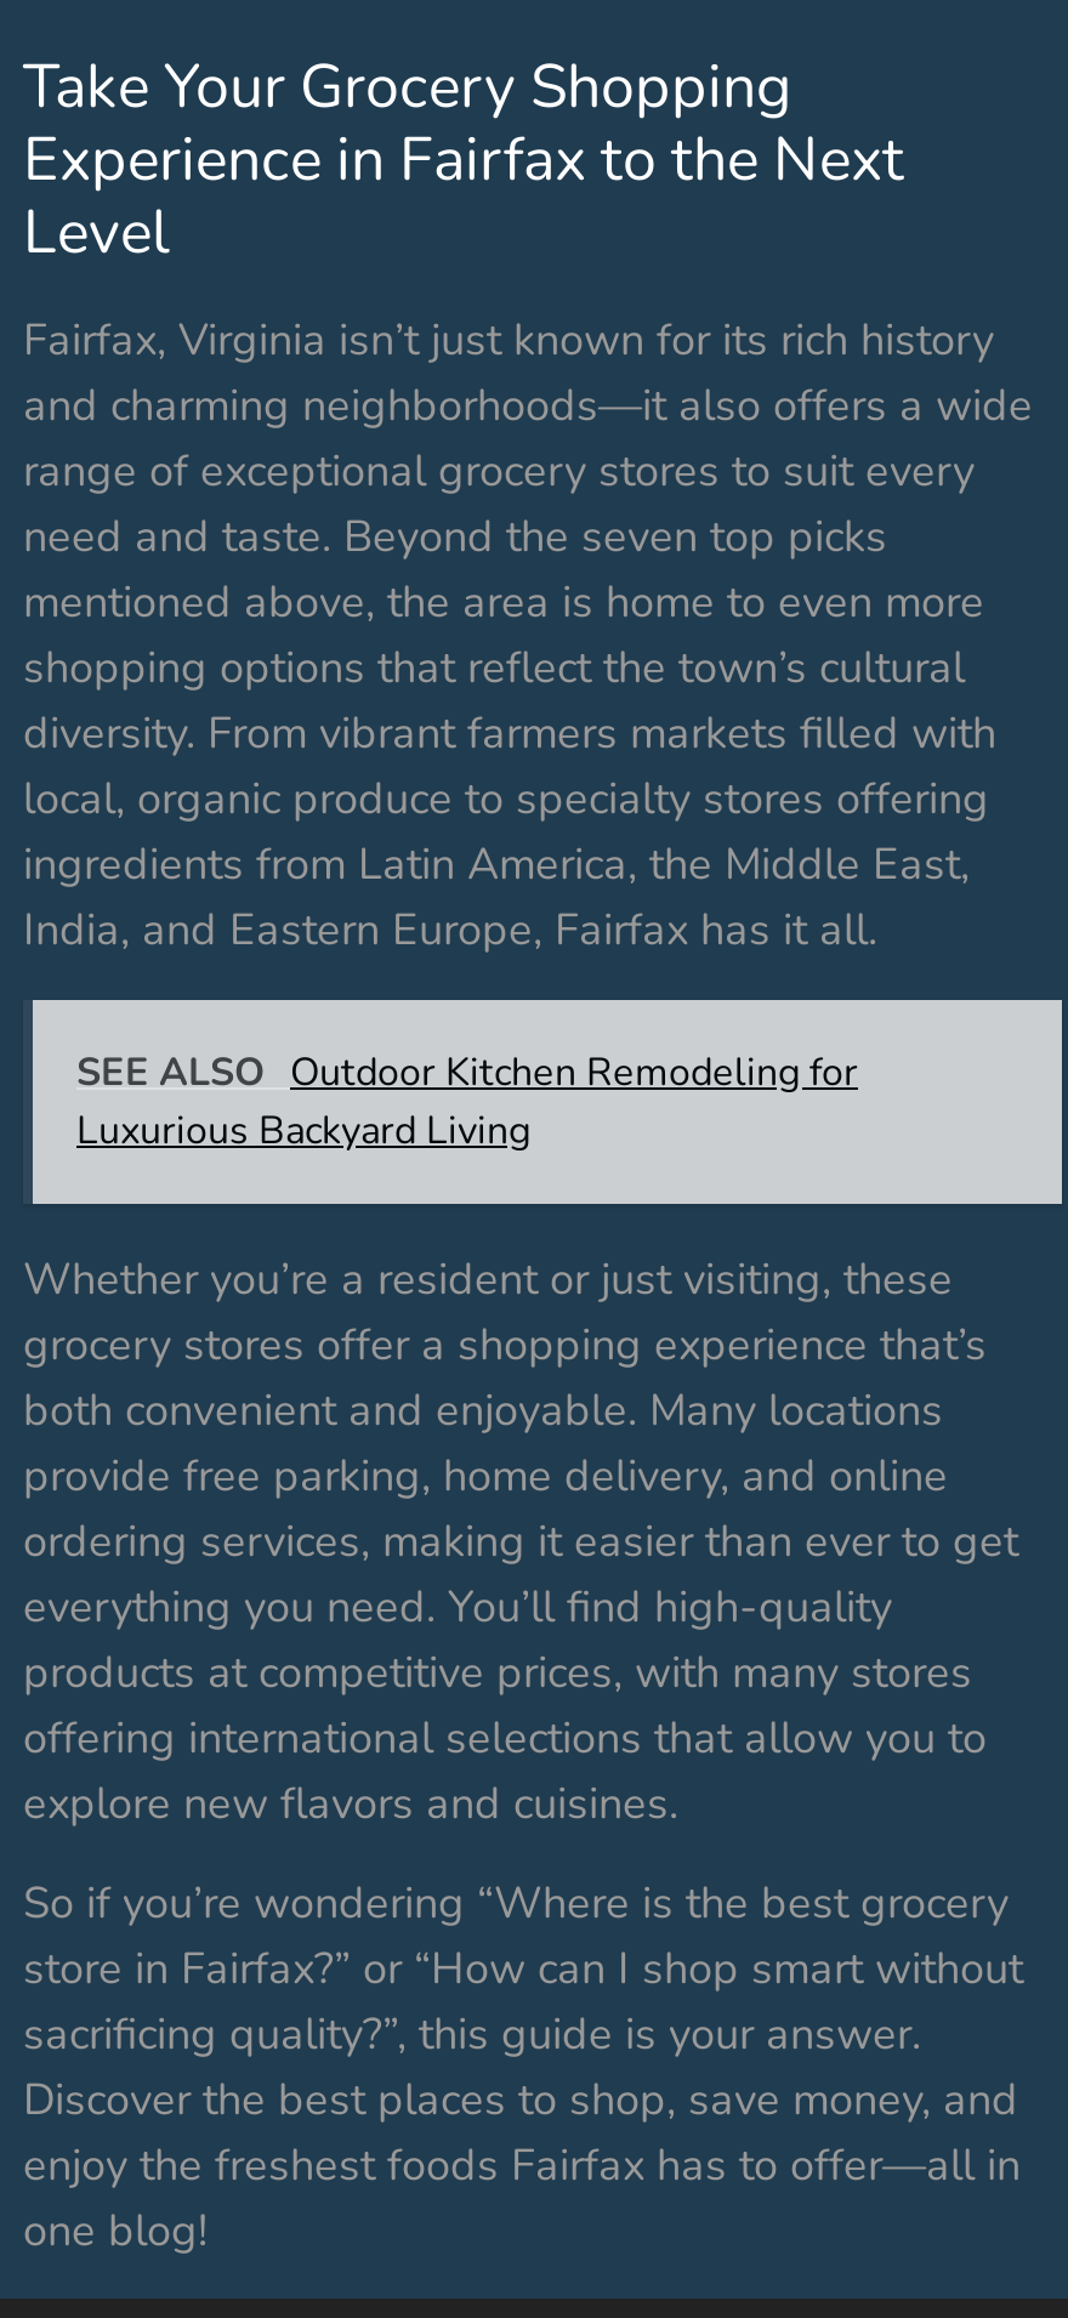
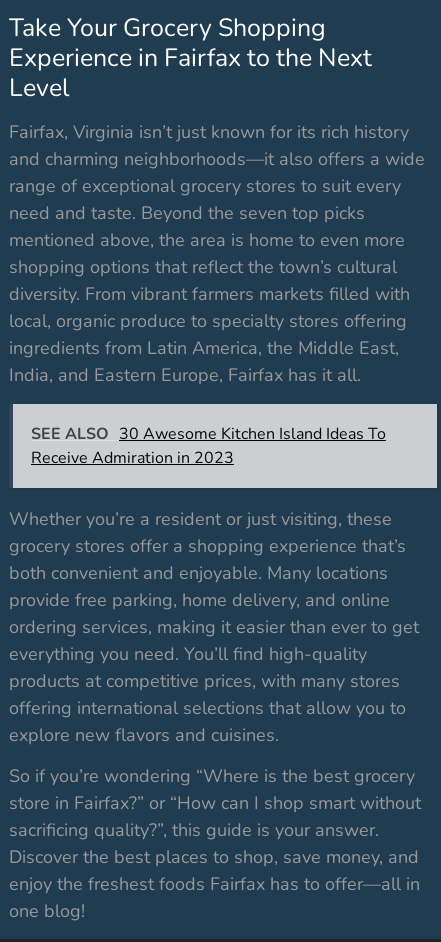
[76,1045,858,1157] SEE ALSO Outdoor Kitchen Remodeling for | Luxurious Backyard Living -> [31,422,386,468] SEE ALSO 30 Awesome Kitchen Island Ideas To | Receive Admiration in 2023

